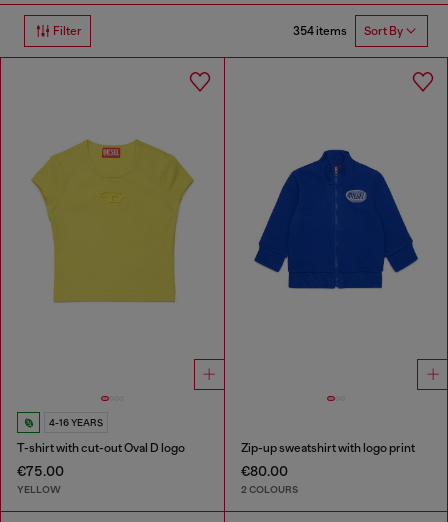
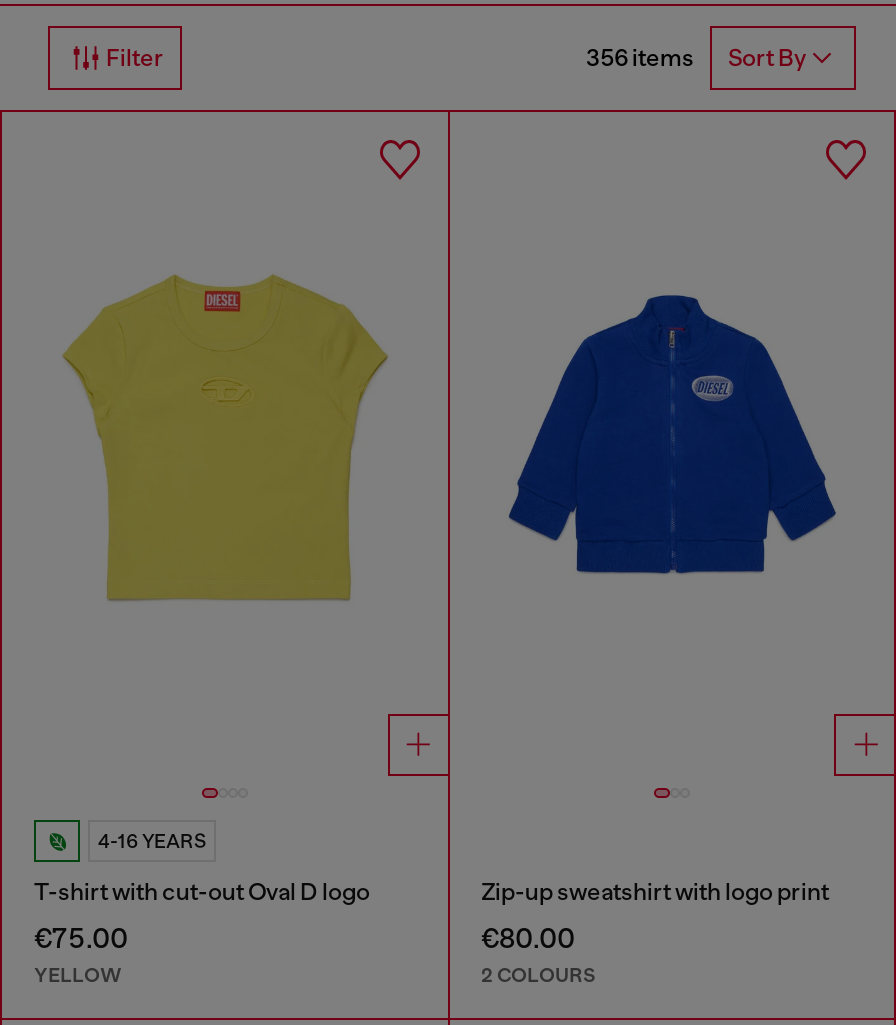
[293,24,403,38] 354 items Sort By -> [586,44,806,73] 356 items Sort By

